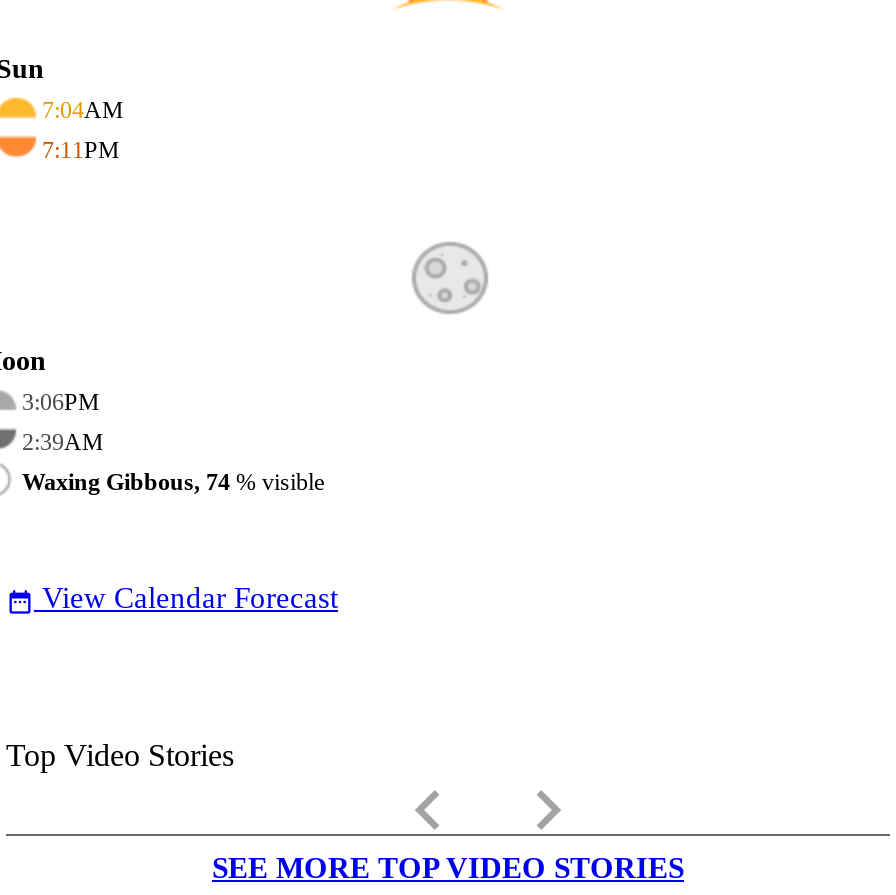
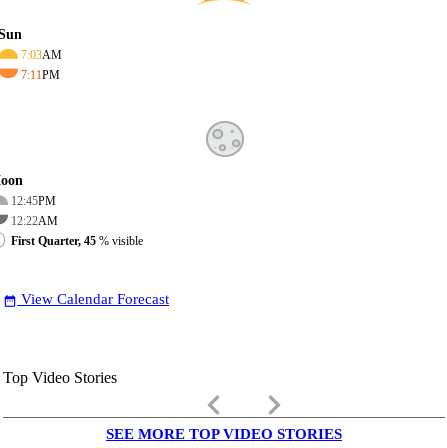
[42,96,124,124] 7:04AM -> [21,48,62,62] 7:03AM
[22,388,100,416] 3:06PM -> [11,194,56,208] 12:45PM
[22,428,104,456] 2:39AM -> [11,214,58,228] 12:22AM
[22,468,324,496] Waxing Gibbous, 74% visible -> [11,234,143,248] First Quarter, 45% visible

